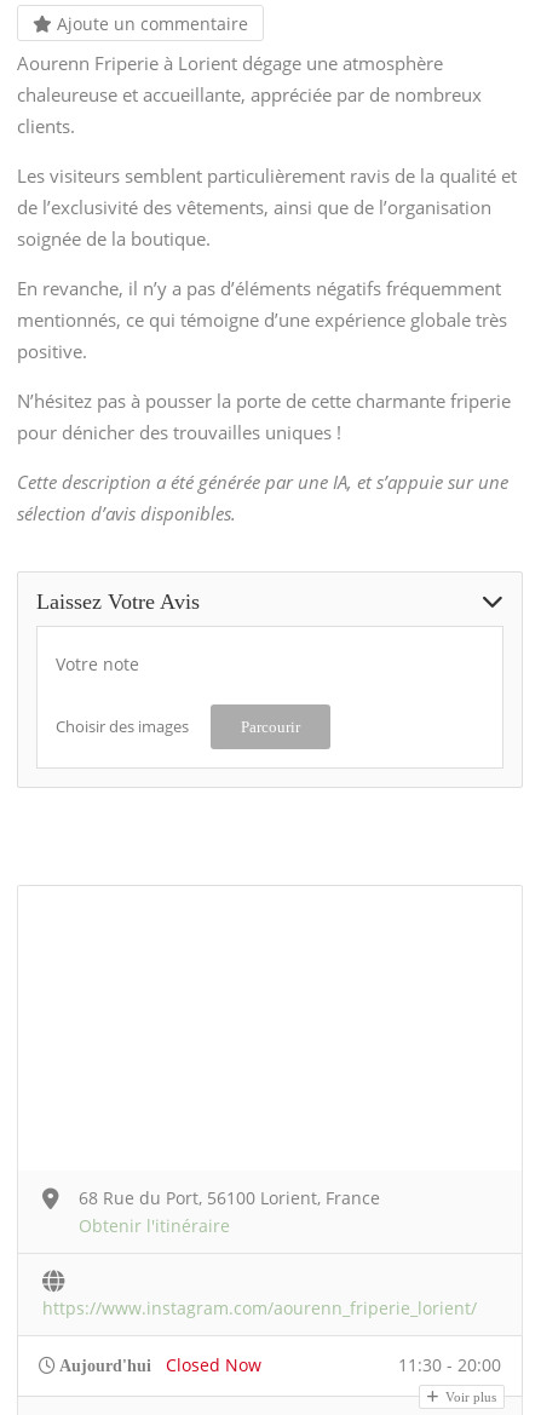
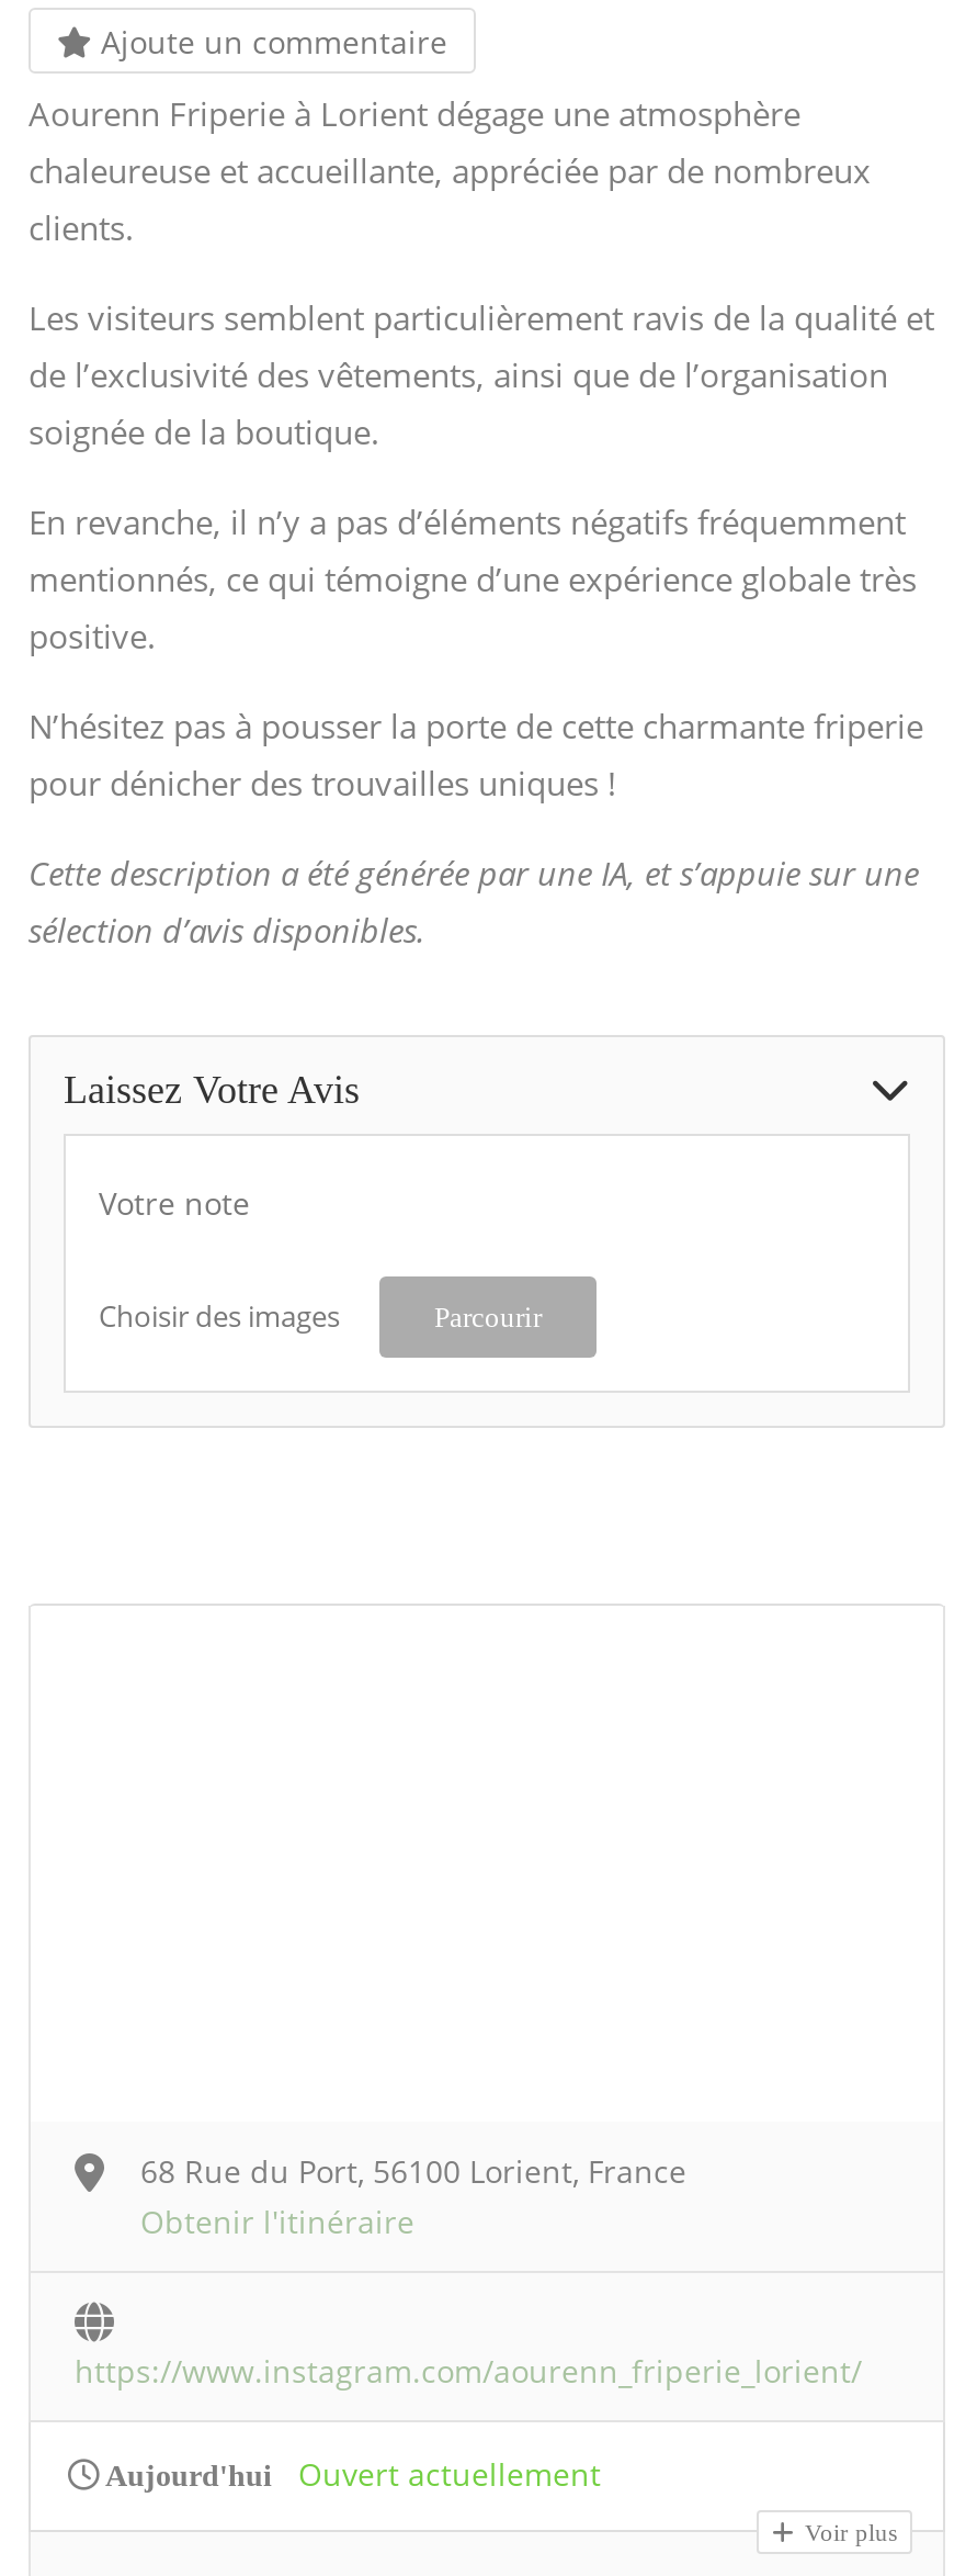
[166,1353,501,1376] Closed Now | 11:30 - 20:00 -> [298,2452,601,2494] Ouvert actuellement

